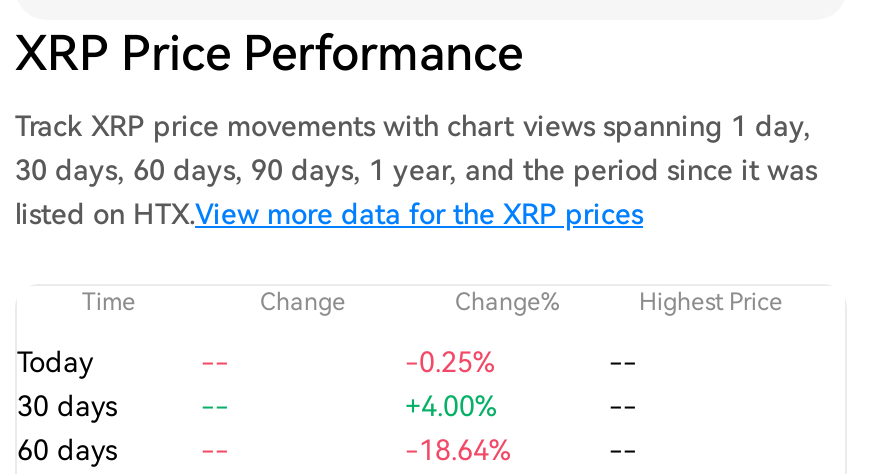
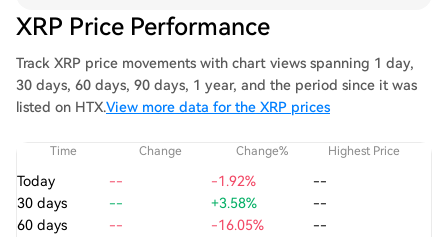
[405,346,495,378] -0.25% -> [211,173,256,189] -1.92%
[405,390,497,422] +4.00% -> [211,195,257,211] +3.58%
[405,434,511,466] -18.64% -> [211,217,264,233] -16.05%

